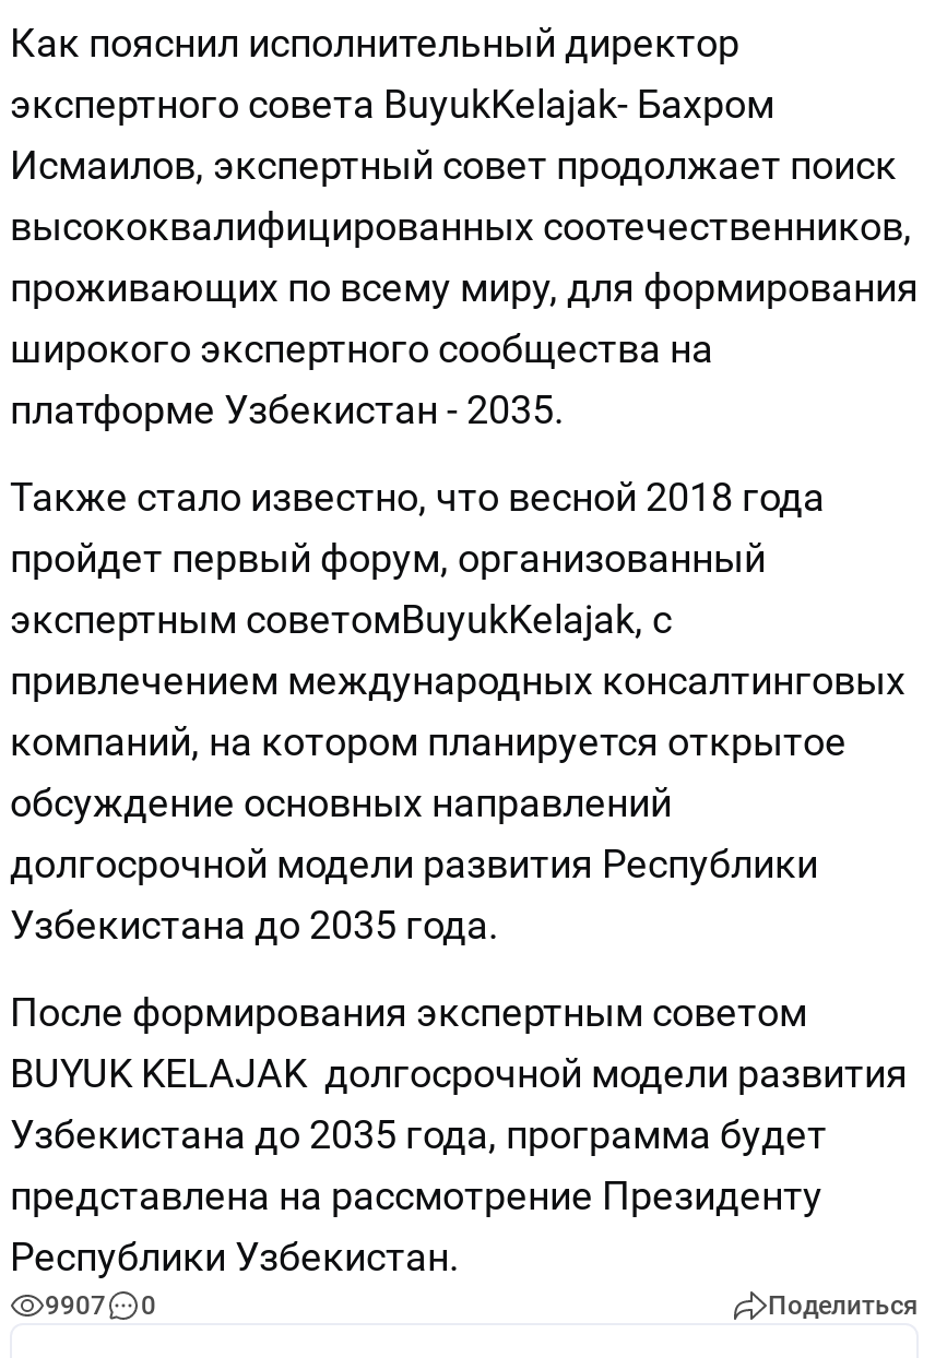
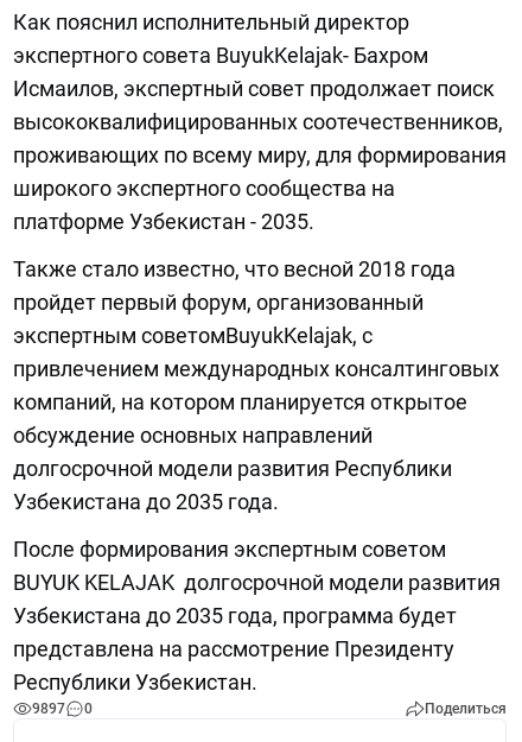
[45,1291,156,1321] 9907 0 -> [32,701,93,717] 9897 0

